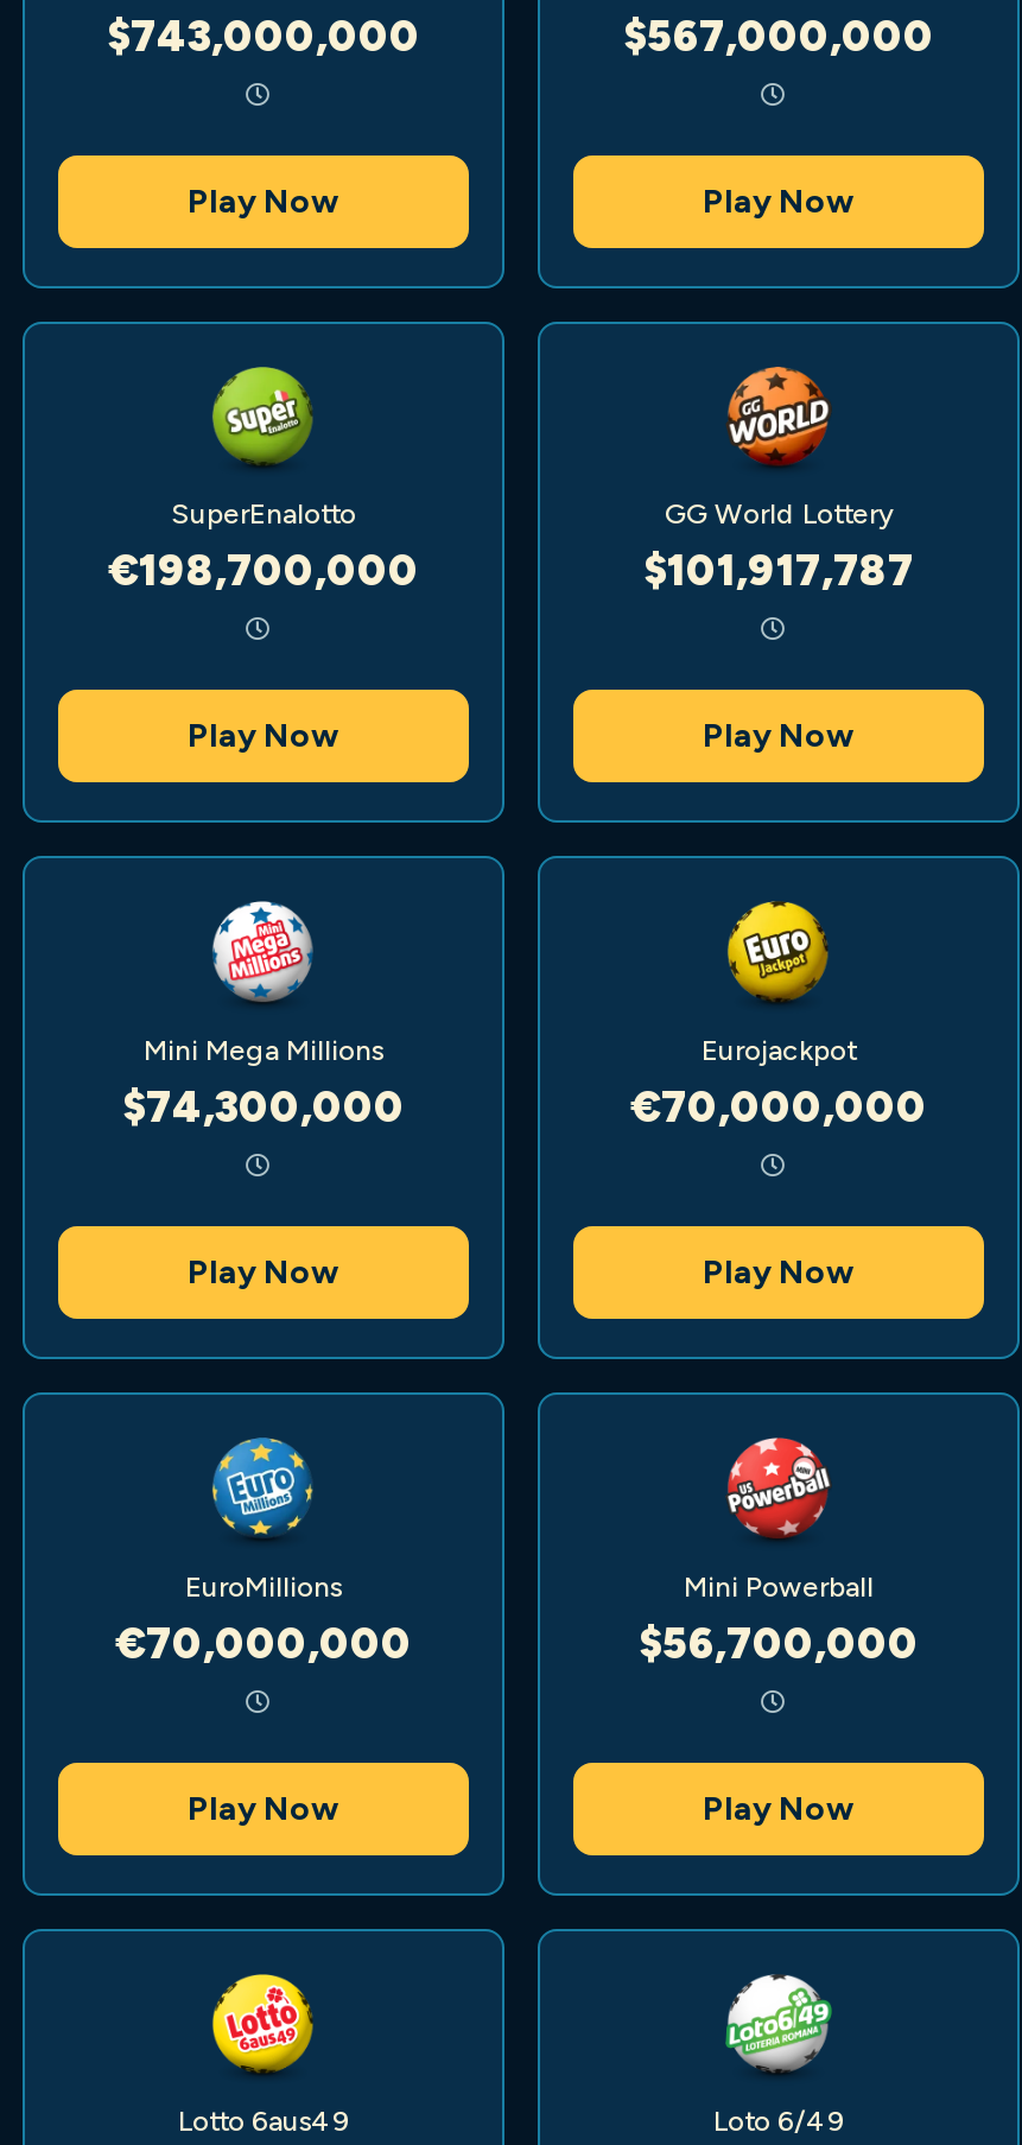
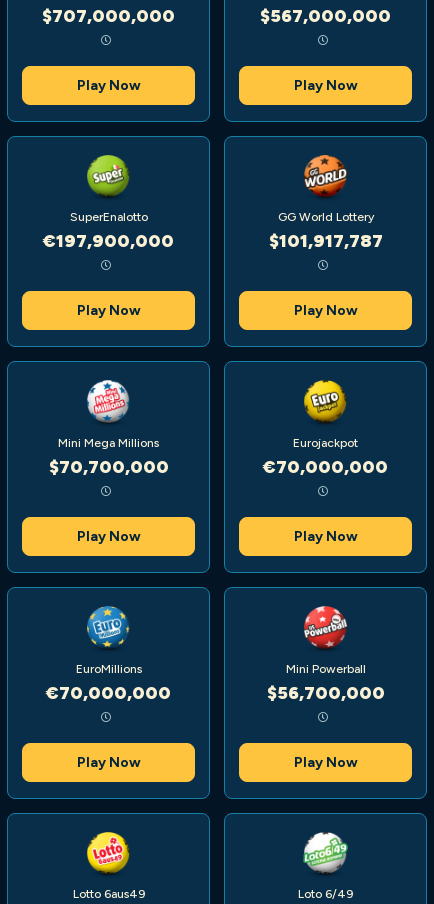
[107,10,420,62] $743,000,000 -> [42,5,175,27] $707,000,000
[108,546,419,598] €198,700,000 -> [43,230,174,252] €197,900,000
[122,1082,405,1134] $74,300,000 -> [48,456,168,478] $70,700,000

